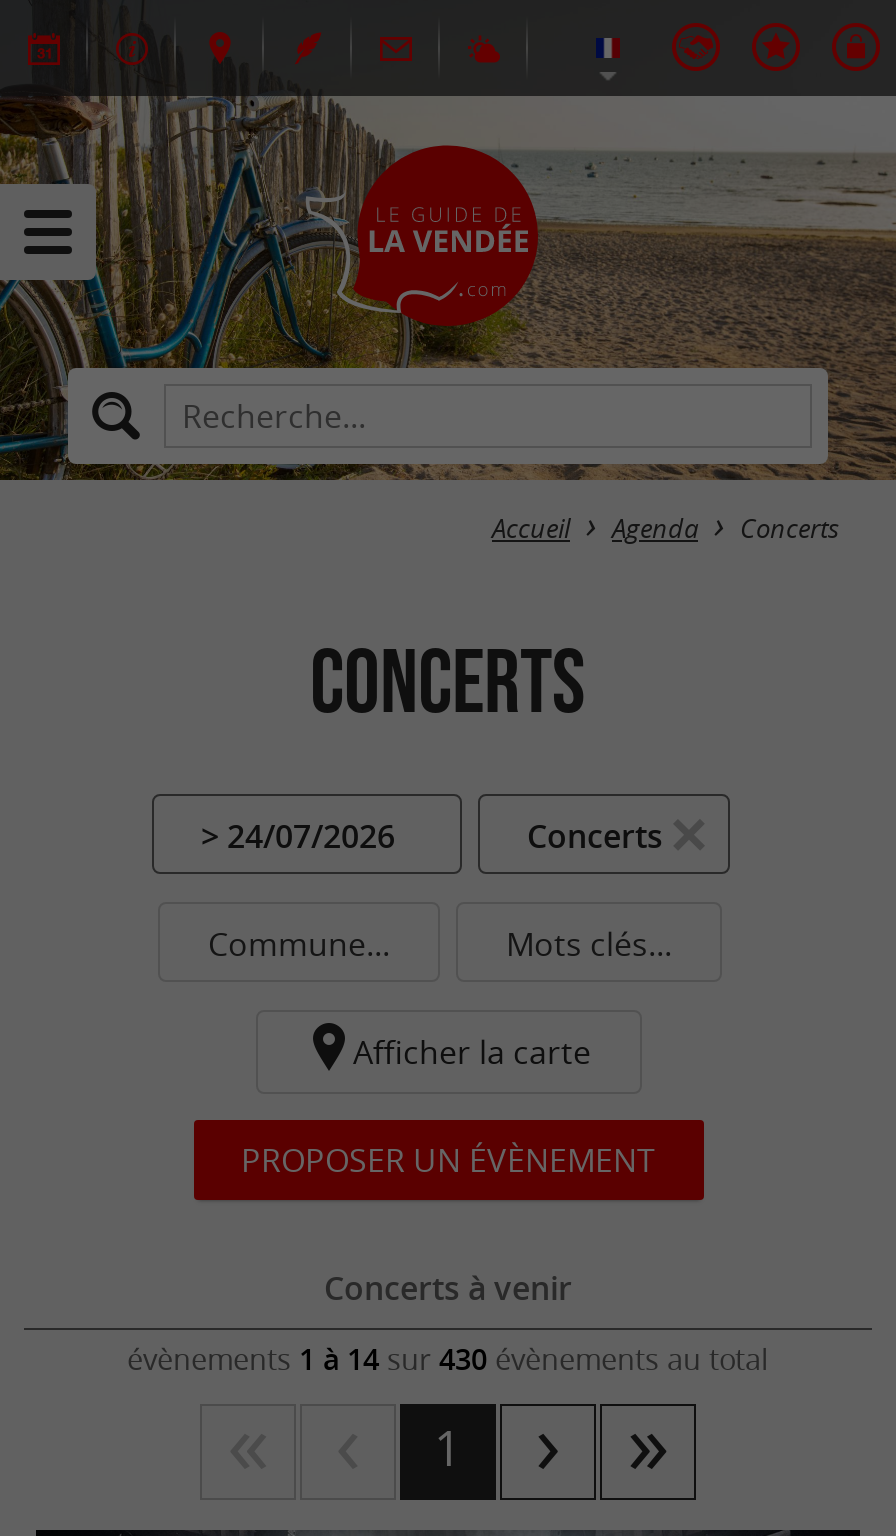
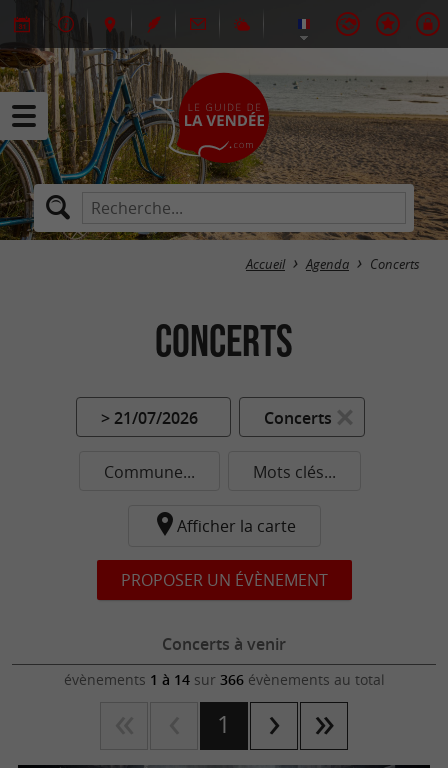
[201,814,395,858] > 24/07/2026 -> [100,407,197,429] > 21/07/2026
[127,1340,769,1378] évènements 1 à 14 sur 430 évènements au total -> [63,670,384,689] évènements 1 à 14 sur 366 évènements au total

